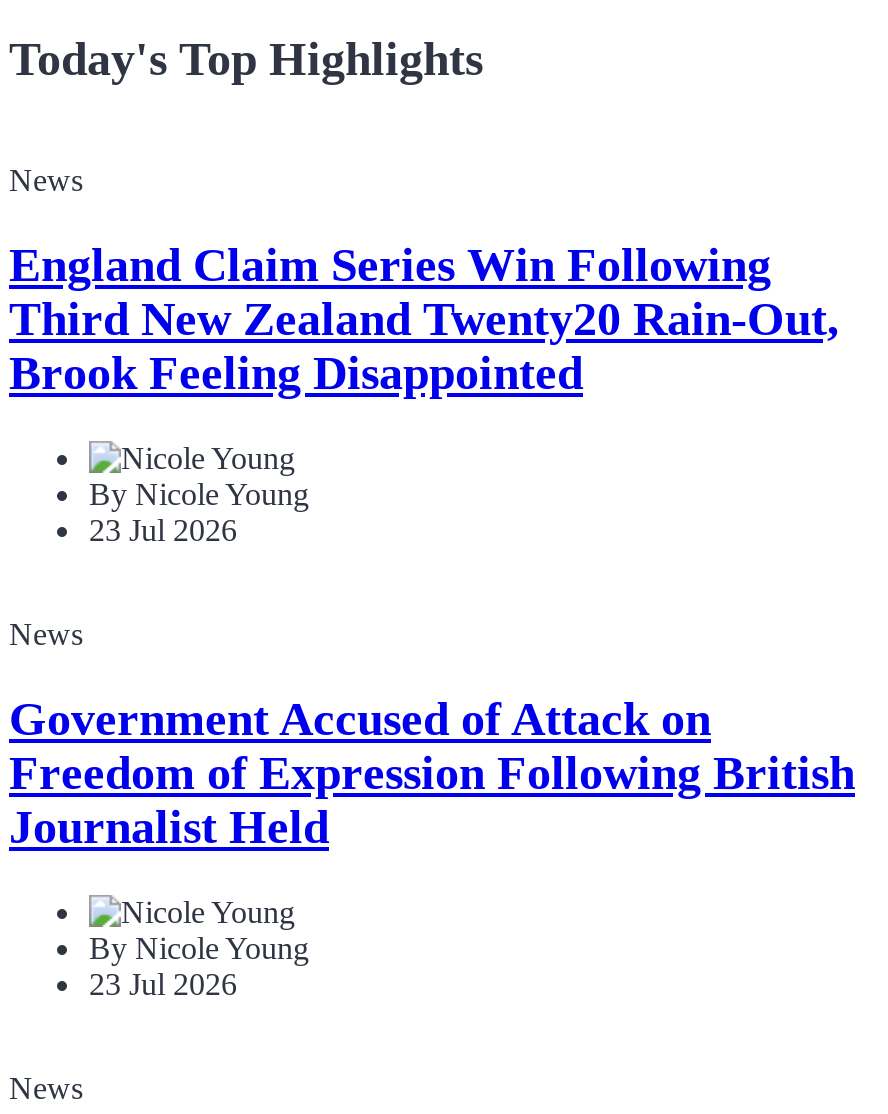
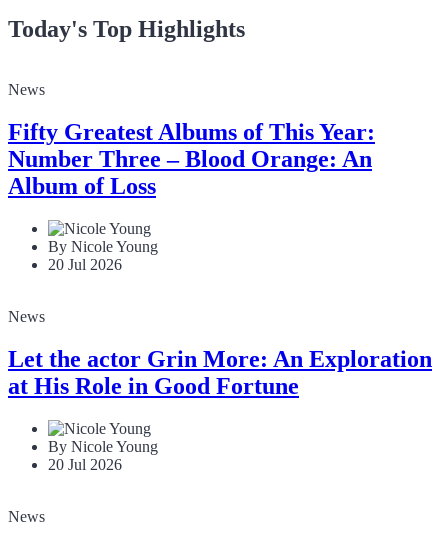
[9,239,839,399] England Claim Series Win Following | Third New Zealand Twenty20 Rain-Out, | Brook Feeling Disappointed -> [8,119,375,199] Fifty Greatest Albums of This Year: | Number Three – Blood Orange: An | Album of Loss
[89,513,237,547] 23 Jul 2026 -> [48,256,122,273] 20 Jul 2026
[9,693,855,853] Government Accused of Attack on | Freedom of Expression Following British | Journalist Held -> [8,346,432,399] Let the actor Grin More: An Exploration | at His Role in Good Fortune
[89,967,237,1001] 23 Jul 2026 -> [48,456,122,473] 20 Jul 2026

